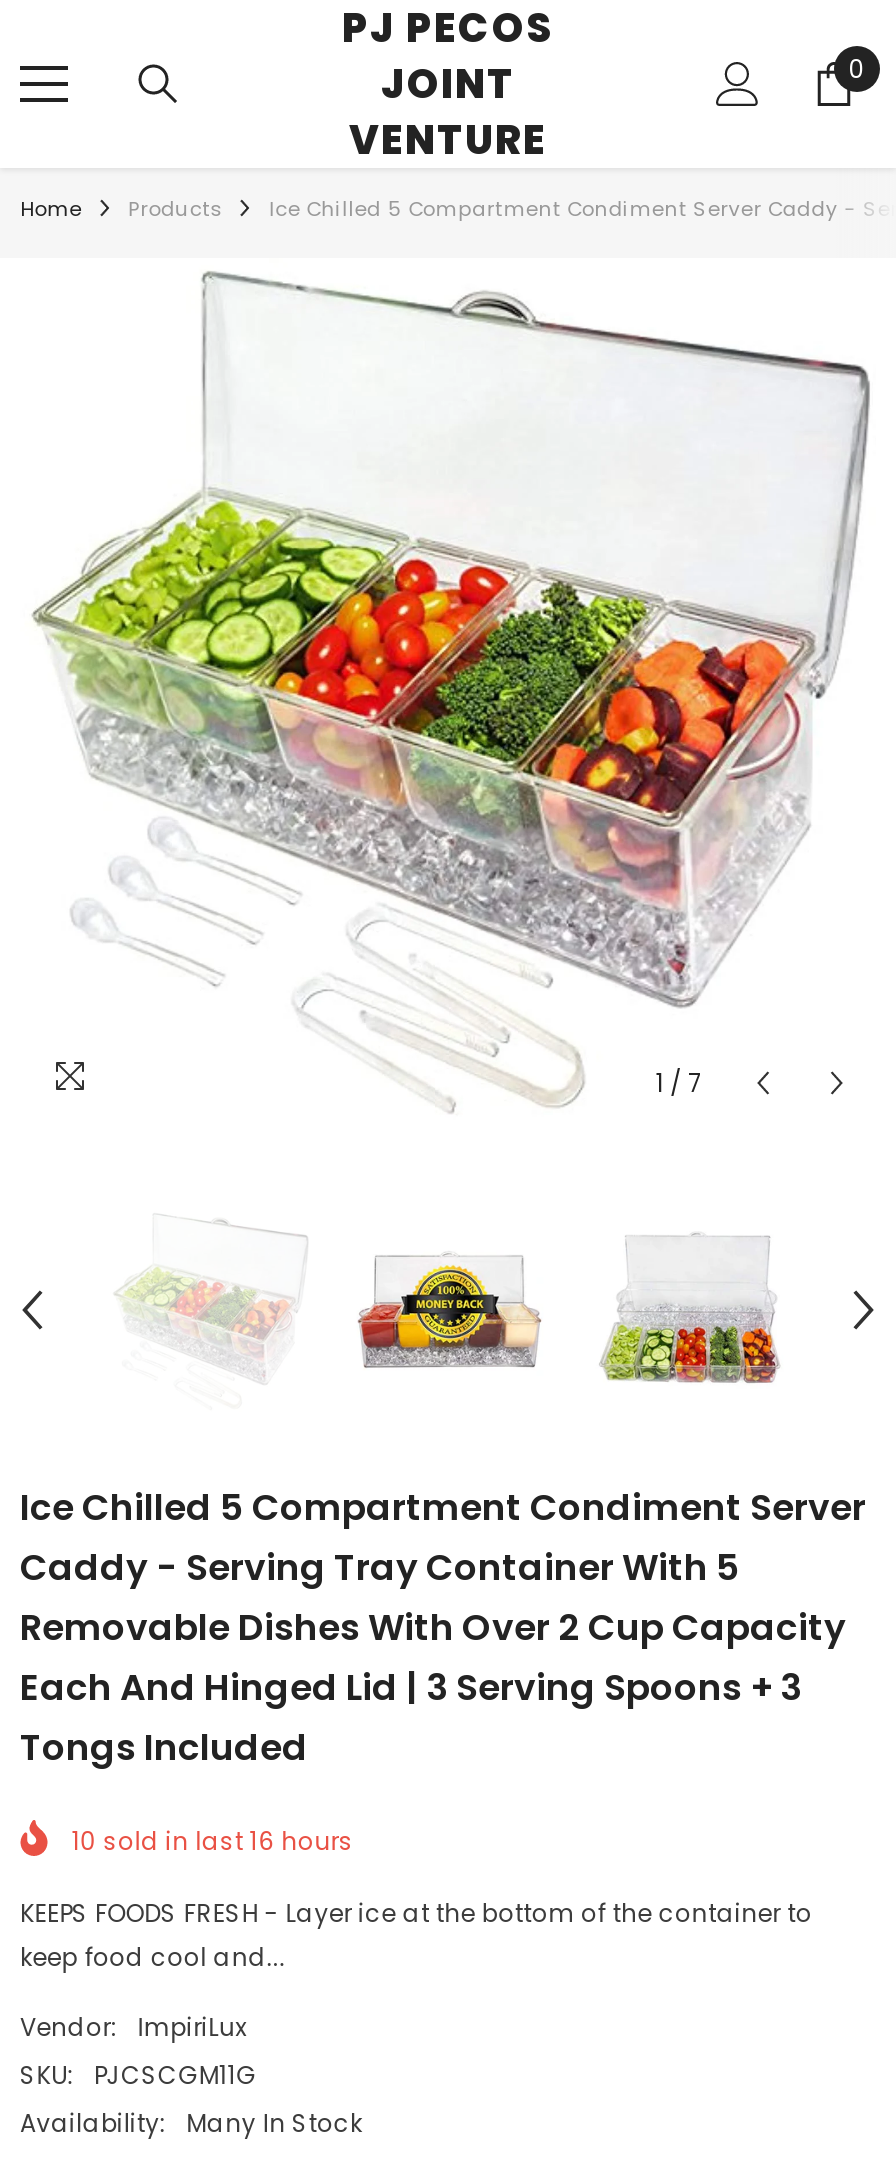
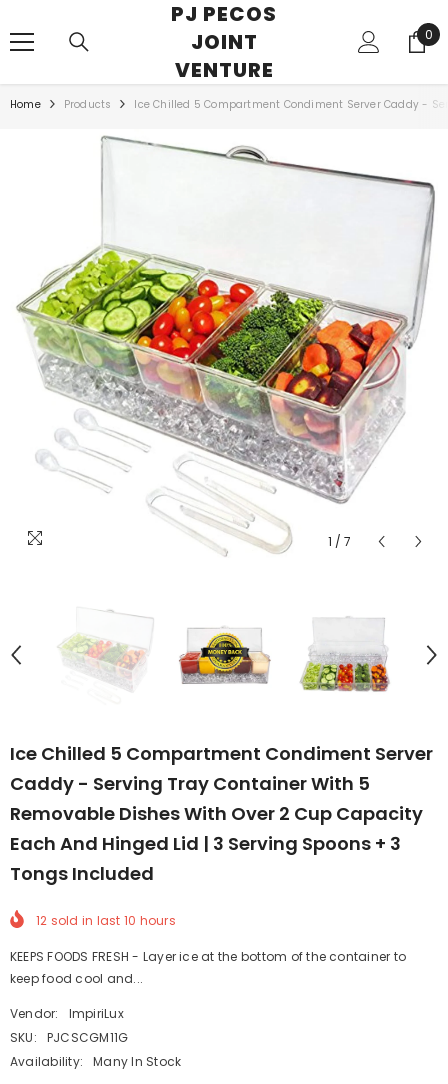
[72,1824,354,1858] 10 sold in last 16 hours -> [36,912,176,929] 12 sold in last 10 hours

